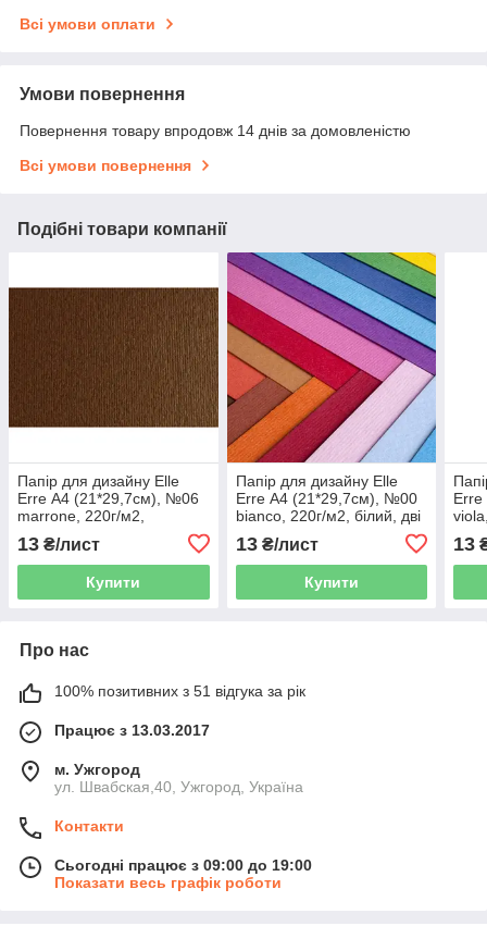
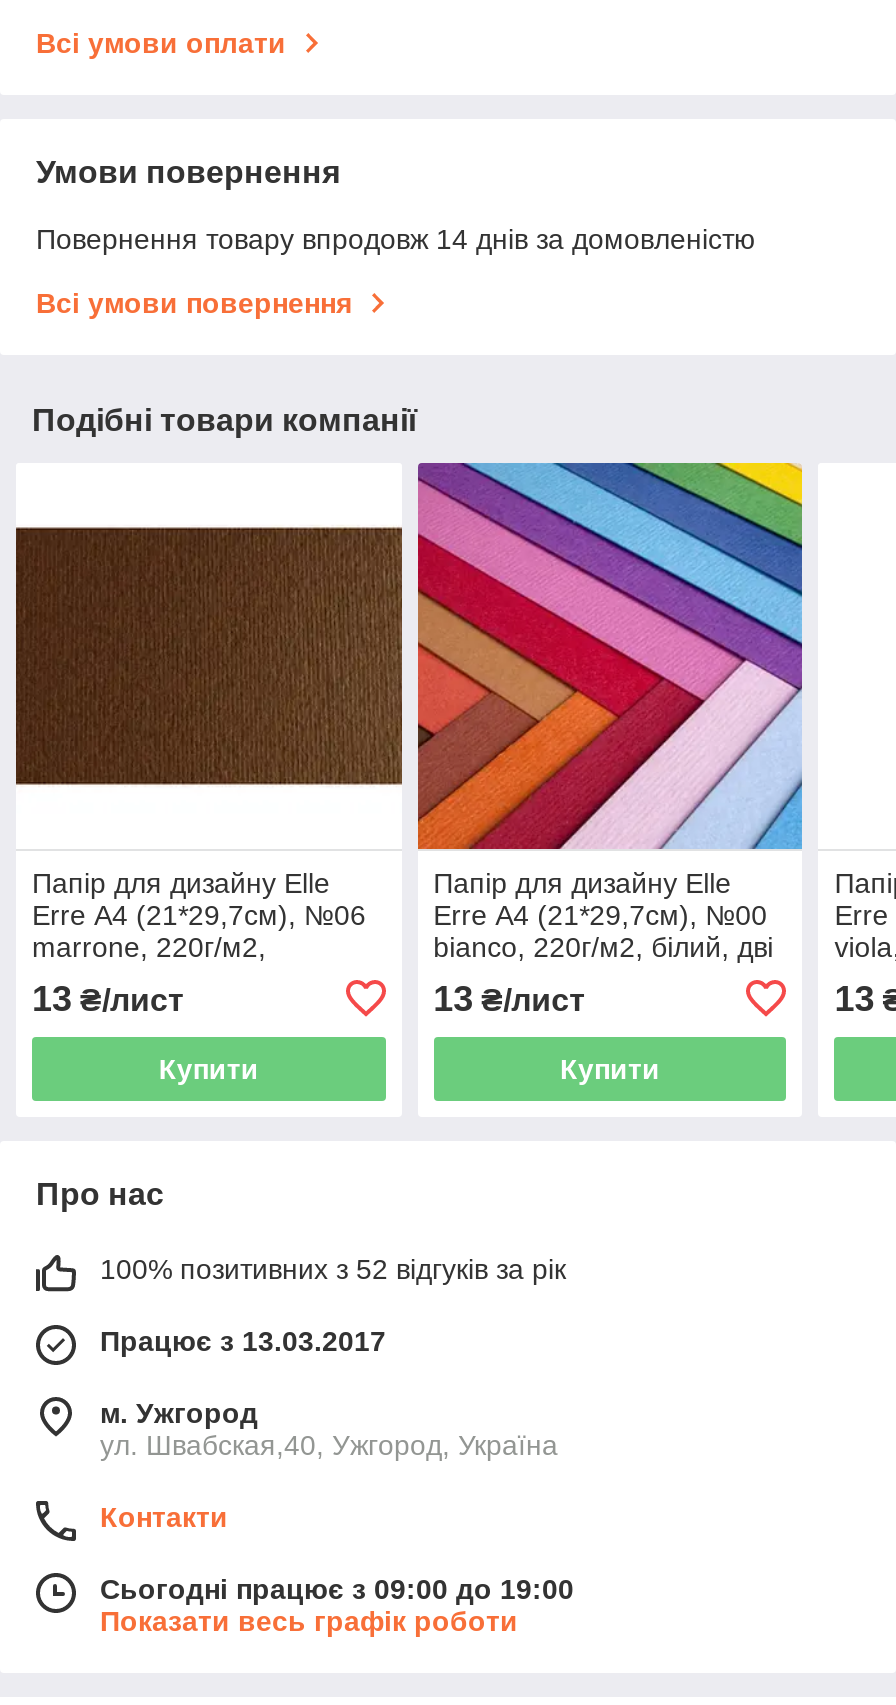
[54,682,305,699] 100% позитивних з 51 відгука за рік -> [100,1252,566,1284] 100% позитивних з 52 відгуків за рік

